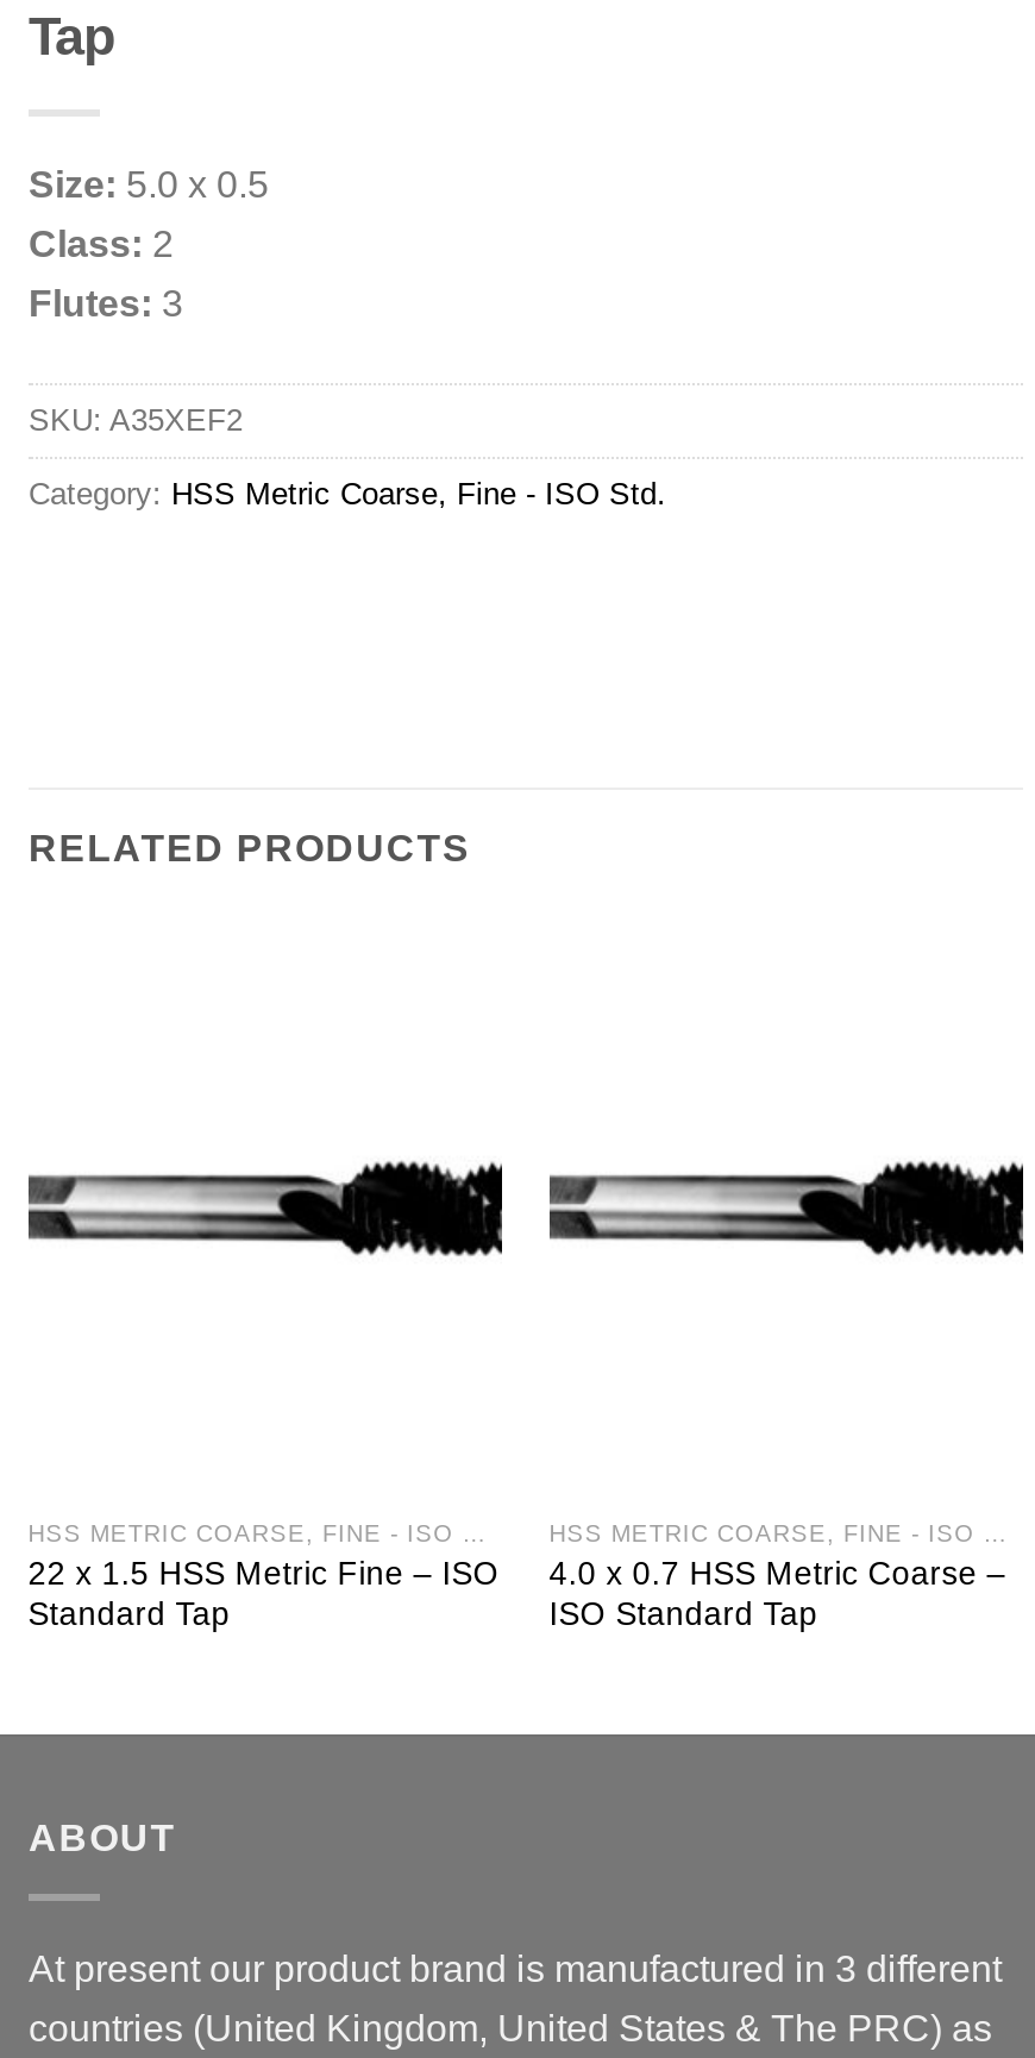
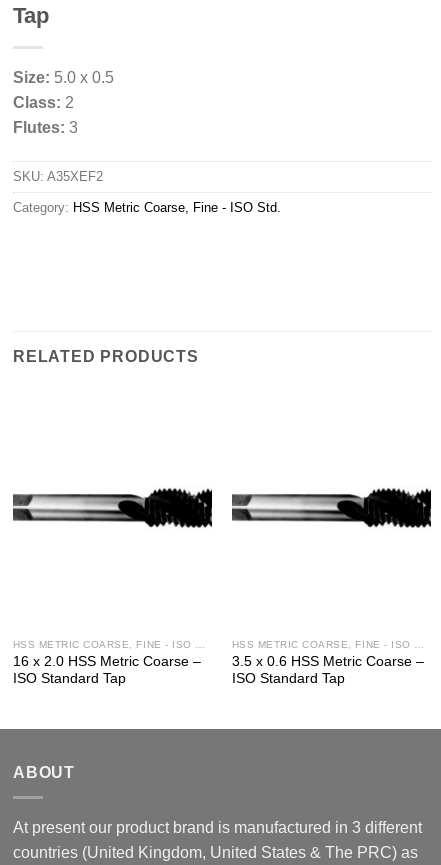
[28,1556,499,1633] 22 x 1.5 HSS Metric Fine – ISO | Standard Tap -> [13,654,201,686] 16 x 2.0 HSS Metric Coarse – | ISO Standard Tap
[549,1556,1006,1592] 4.0 x 0.7 HSS Metric Coarse – -> [232,654,424,669] 3.5 x 0.6 HSS Metric Coarse –

